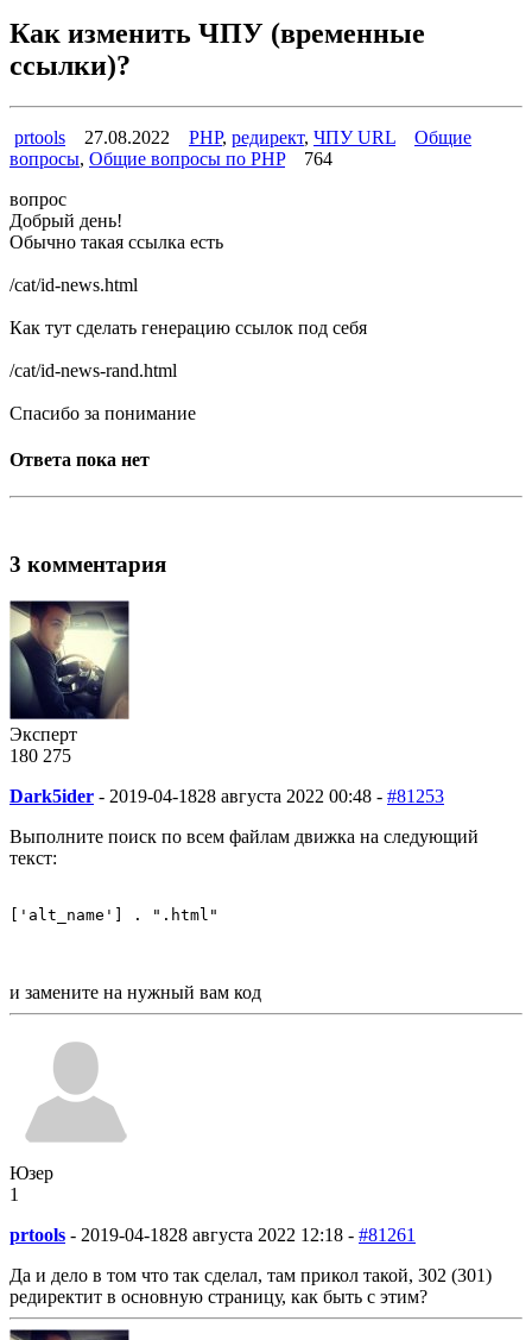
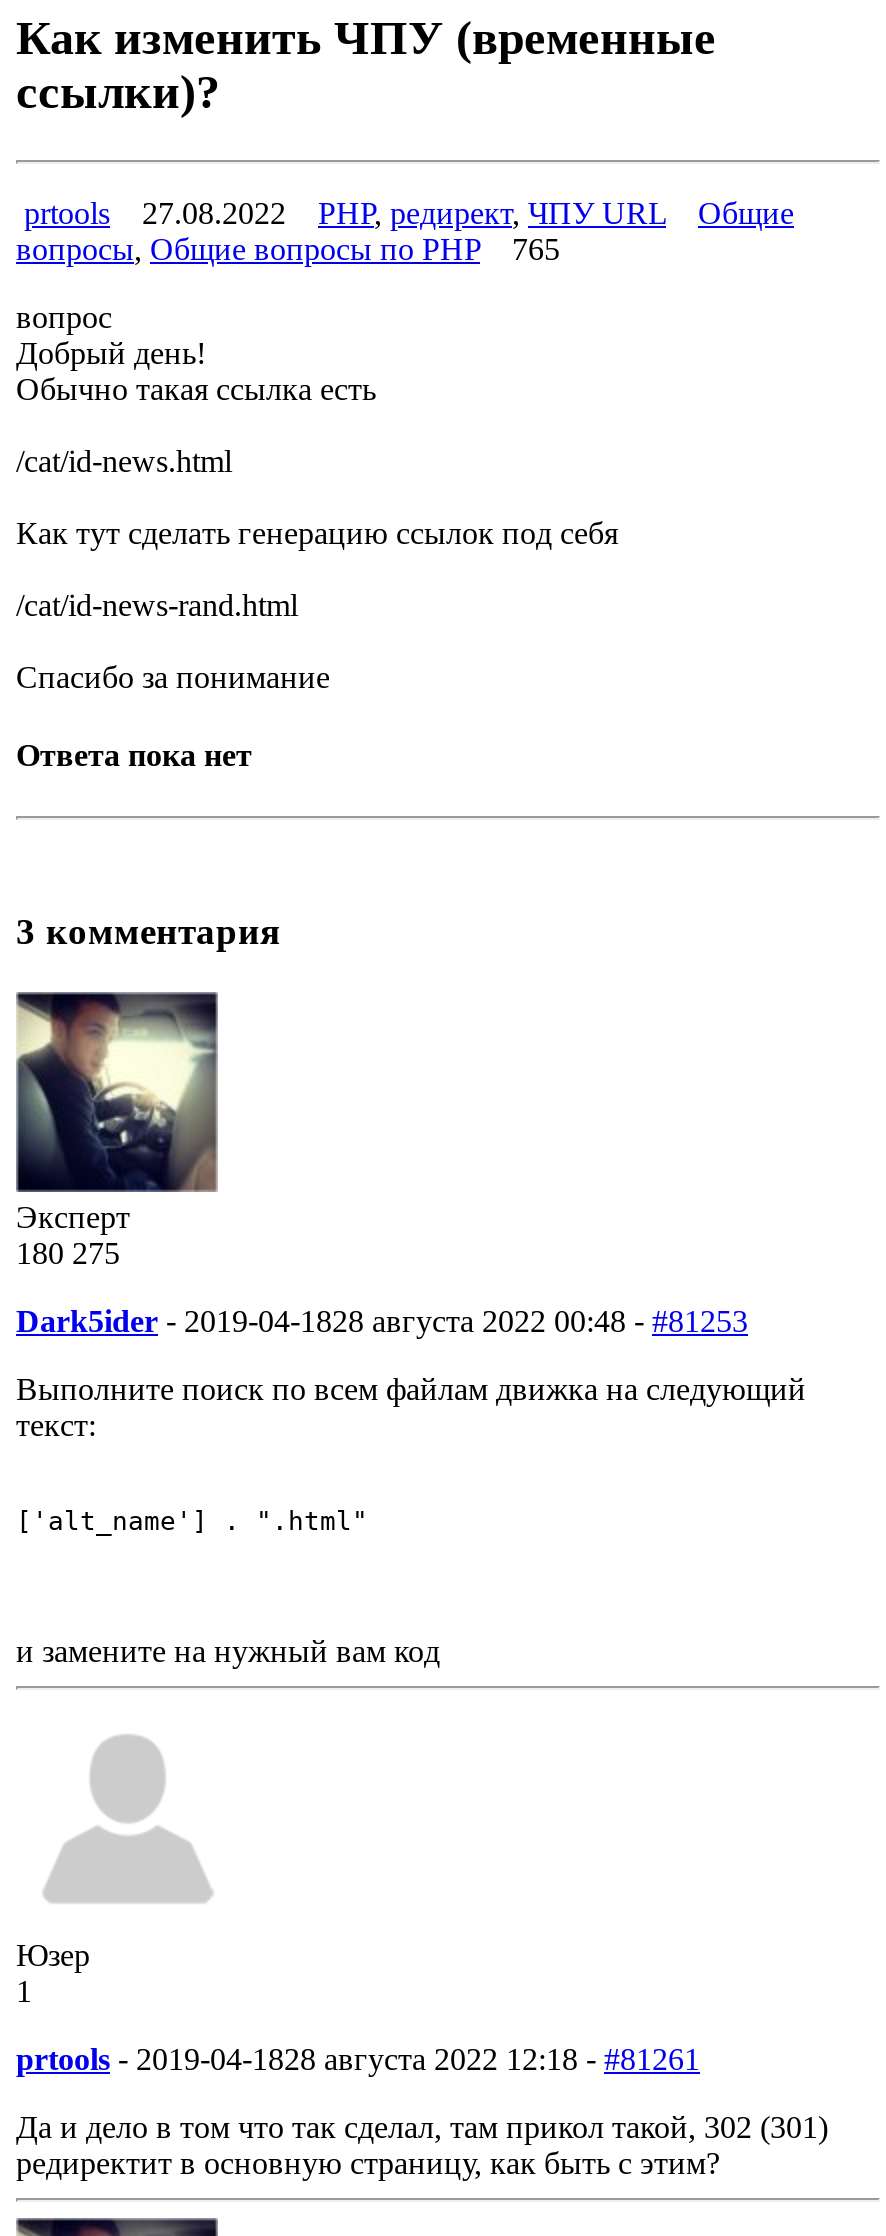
[9,148,332,169] вопросы, Общие вопросы по PHP 764 -> [16,232,560,266] вопросы, Общие вопросы по PHP 765

